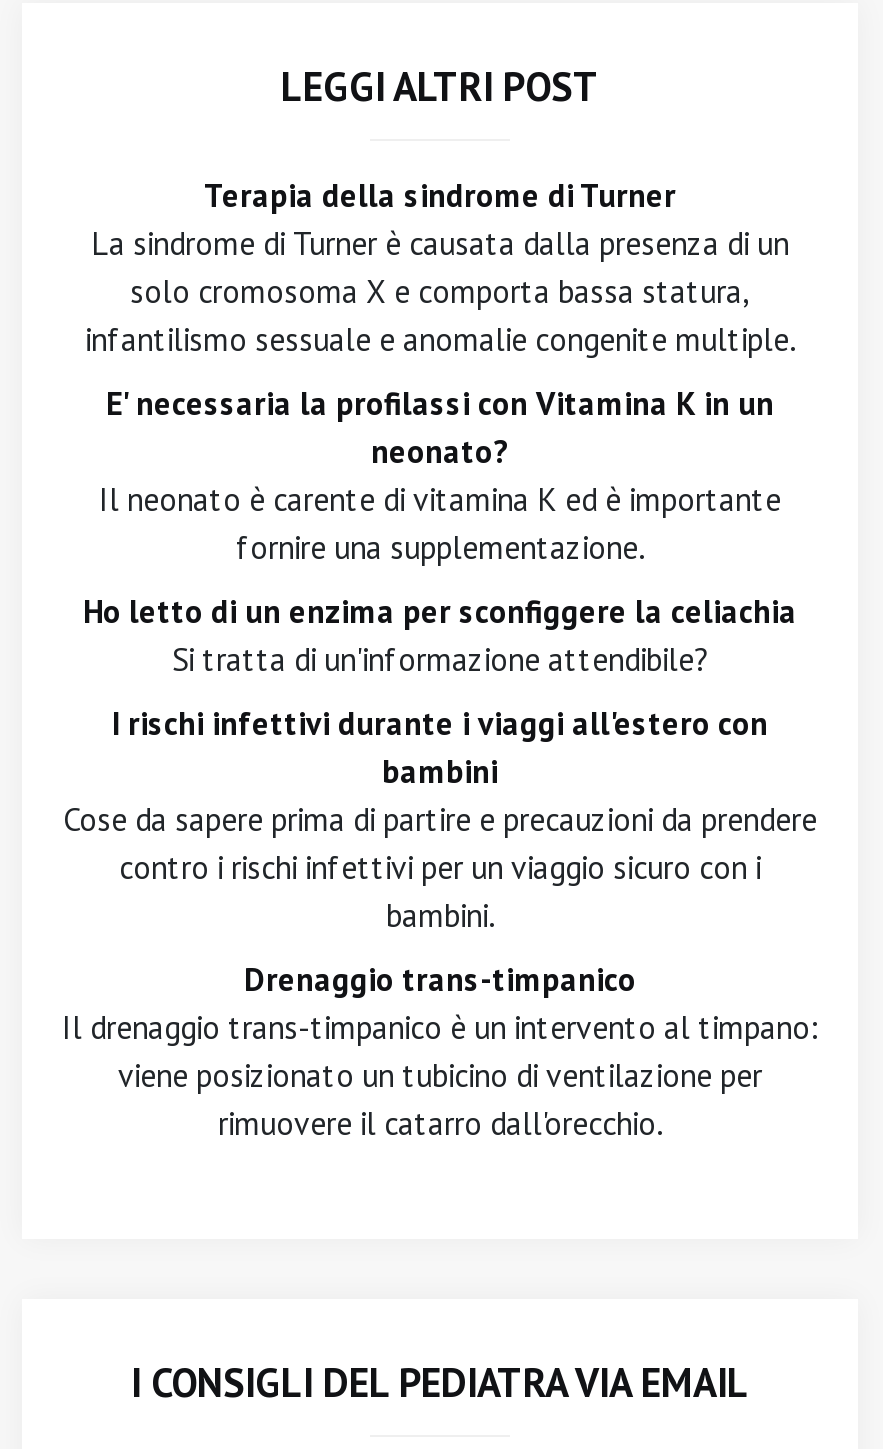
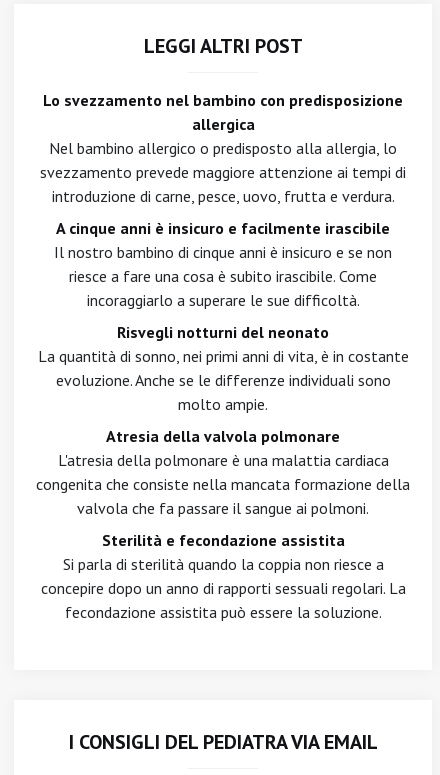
[85,175,795,359] Terapia della sindrome di Turner | La sindrome di Turner è causata dalla presenza di un | solo cromosoma X e comporta bassa statura, | infantilismo sessuale e anomalie congenite multiple. -> [40,90,406,206] Lo svezzamento nel bambino con predisposizione | allergica | Nel bambino allergico o predisposto alla allergia, lo | svezzamento prevede maggiore attenzione ai tempi di | introduzione di carne, pesce, uovo, frutta e verdura.
[99,383,781,567] E' necessaria la profilassi con Vitamina K in un | neonato? | Il neonato è carente di vitamina K ed è importante | fornire una supplementazione. -> [54,218,392,310] A cinque anni è insicuro e facilmente irascibile | Il nostro bambino di cinque anni è insicuro e se non | riesce a fare una cosa è subito irascibile. Come | incoraggiarlo a superare le sue difficoltà.
[83,591,797,679] Ho letto di un enzima per sconfiggere la celiachia | Si tratta di un'informazione attendibile? -> [37,322,408,414] Risvegli notturni del neonato | La quantità di sonno, nei primi anni di vita, è in costante | evoluzione. Anche se le differenze individuali sono | molto ampie.
[63,703,817,935] I rischi infettivi durante i viaggi all'estero con | bambini | Cose da sapere prima di partire e precauzioni da prendere | contro i rischi infettivi per un viaggio sicuro con i | bambini. -> [36,426,410,518] Atresia della valvola polmonare | L'atresia della polmonare è una malattia cardiaca | congenita che consiste nella mancata formazione della | valvola che fa passare il sangue ai polmoni.
[62,959,818,1143] Drenaggio trans-timpanico | Il drenaggio trans-timpanico è un intervento al timpano: | viene posizionato un tubicino di ventilazione per | rimuovere il catarro dall'orecchio. -> [40,530,405,622] Sterilità e fecondazione assistita | Si parla di sterilità quando la coppia non riesce a | concepire dopo un anno di rapporti sessuali regolari. La | fecondazione assistita può essere la soluzione.

